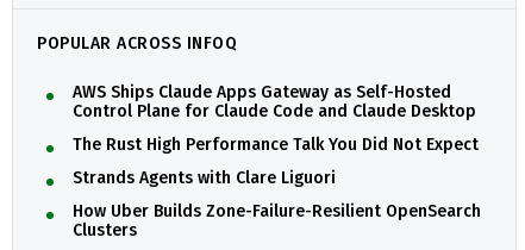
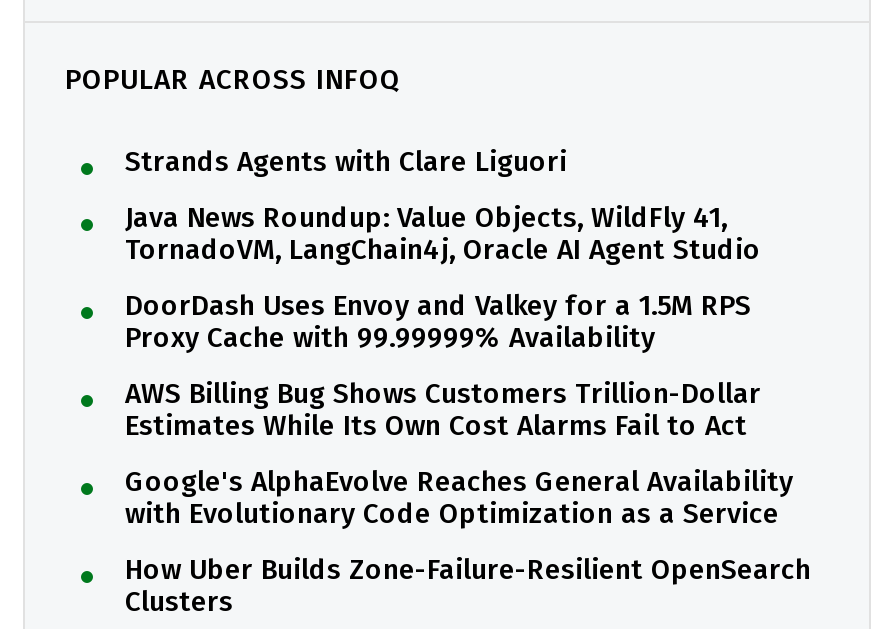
[73,82,479,155] AWS Ships Claude Apps Gateway as Self-Hosted | Control Plane for Claude Code and Claude Desktop | The Rust High Performance Talk You Did Not Expect -> none
moved [73,168,336,188] -> [125,145,567,179]: Strands Agents with Clare Liguori
none -> [125,201,793,531] Java News Roundup: Value Objects, WildFly 41, | TornadoVM, LangChain4j, Oracle AI Agent Studio | DoorDash Uses Envoy and Valkey for a 1.5M RPS | Proxy Cache with 99.99999% Availability | AWS Billing Bug Shows Customers Trillion-Dollar | Estimates While Its Own Cost Alarms Fail to Act | Google's AlphaEvolve Reaches General Availability | with Evolutionary Code Optimization as a Service

